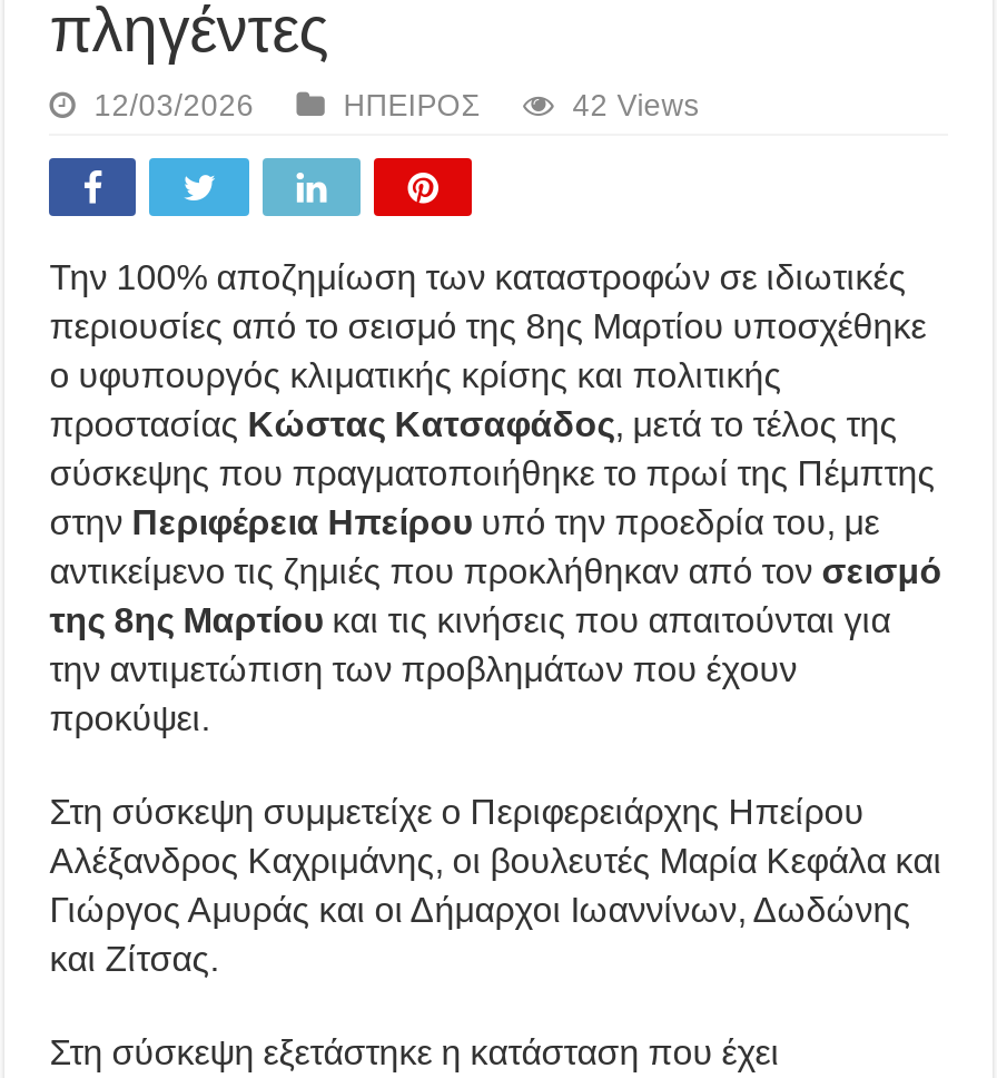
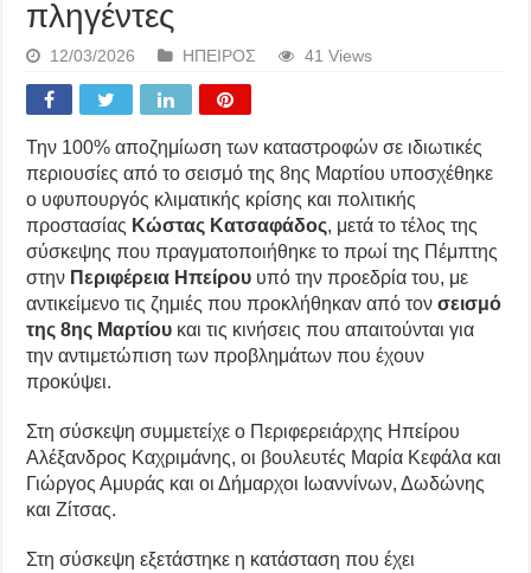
[572,90,699,123] 42 Views -> [305,48,372,66] 41 Views

